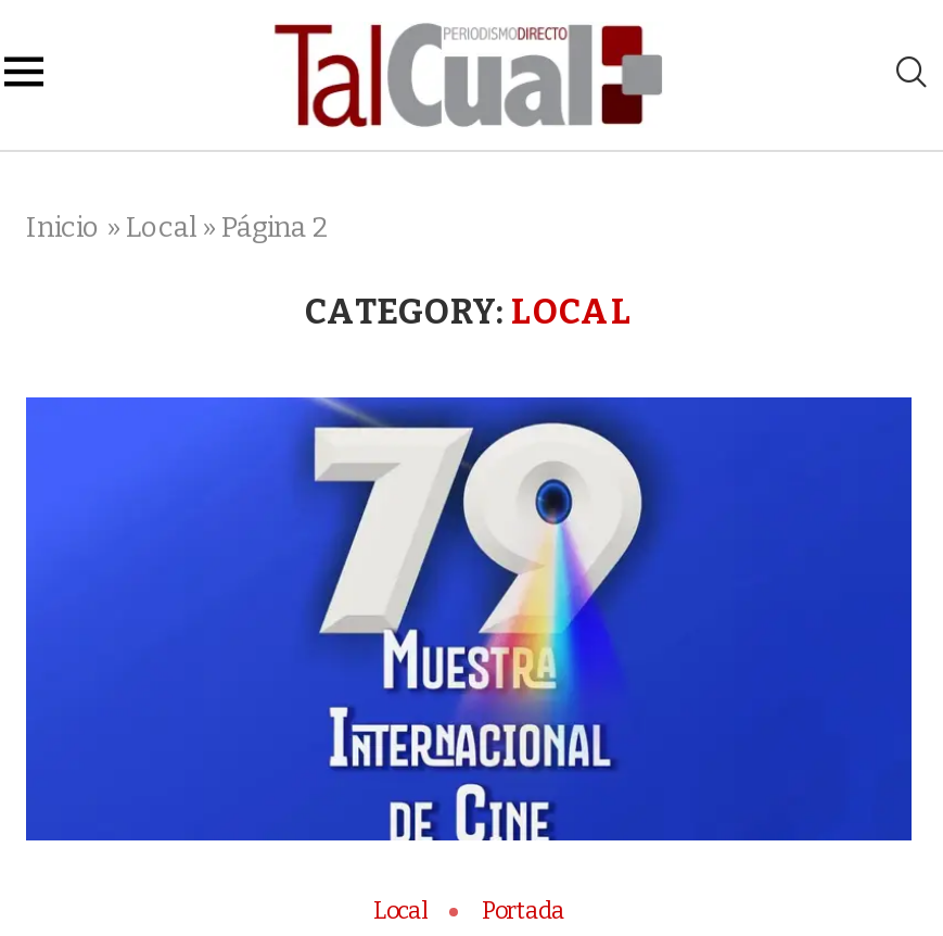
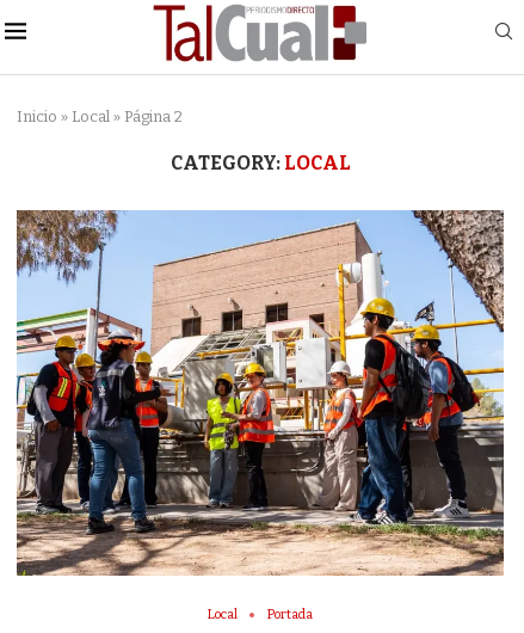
[24,395,914,843] [image] -> [16,209,505,577] [image]

